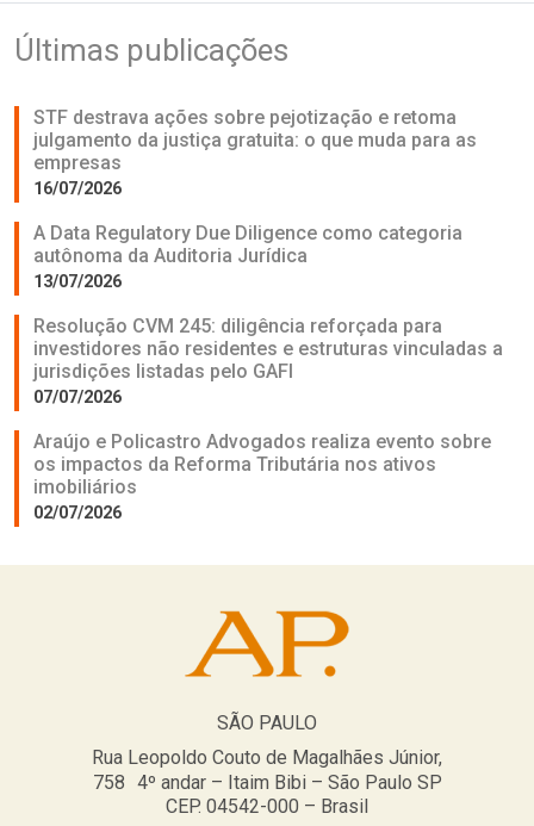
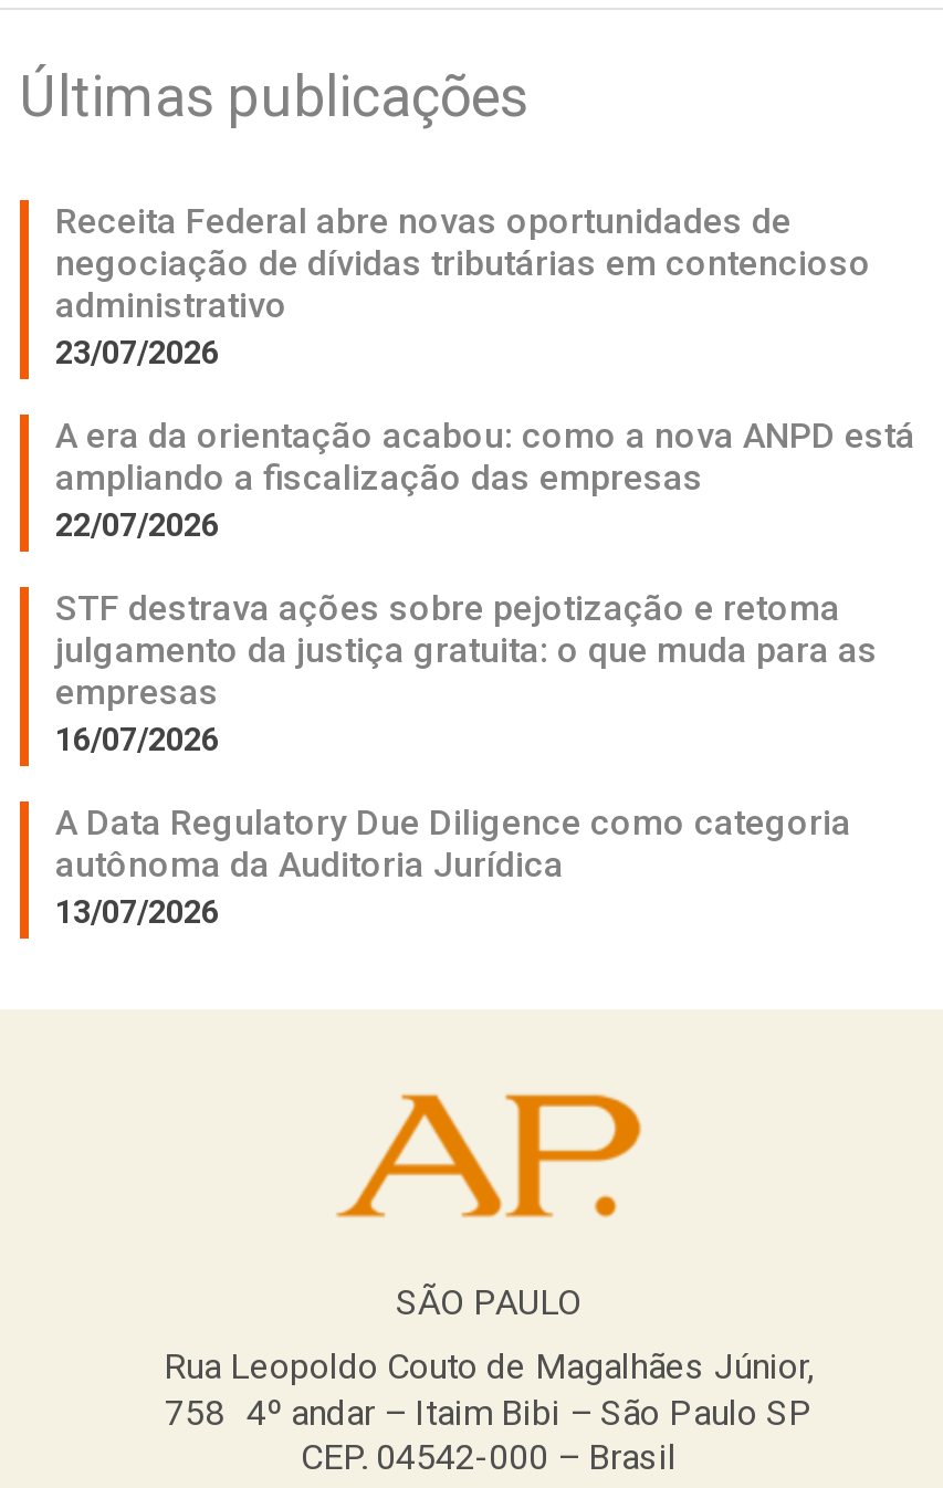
none -> [55,200,915,545] Receita Federal abre novas oportunidades de | negociação de dívidas tributárias em contencioso | administrativo | 23/07/2026 | A era da orientação acabou: como a nova ANPD está | ampliando a fiscalização das empresas | 22/07/2026
moved [33,106,477,292] -> [55,587,878,932]: STF destrava ações sobre pejotização e retoma | julgamento da justiça gratuita: o que muda para as | empresas | 16/07/2026 | A Data Regulatory Due Diligence como categoria | autônoma da Auditoria Jurídica | 13/07/2026
[33,315,503,523] Resolução CVM 245: diligência reforçada para | investidores não residentes e estruturas vinculadas a | jurisdições listadas pelo GAFI | 07/07/2026 | Araújo e Policastro Advogados realiza evento sobre | os impactos da Reforma Tributária nos ativos | imobiliários | 02/07/2026 -> none

